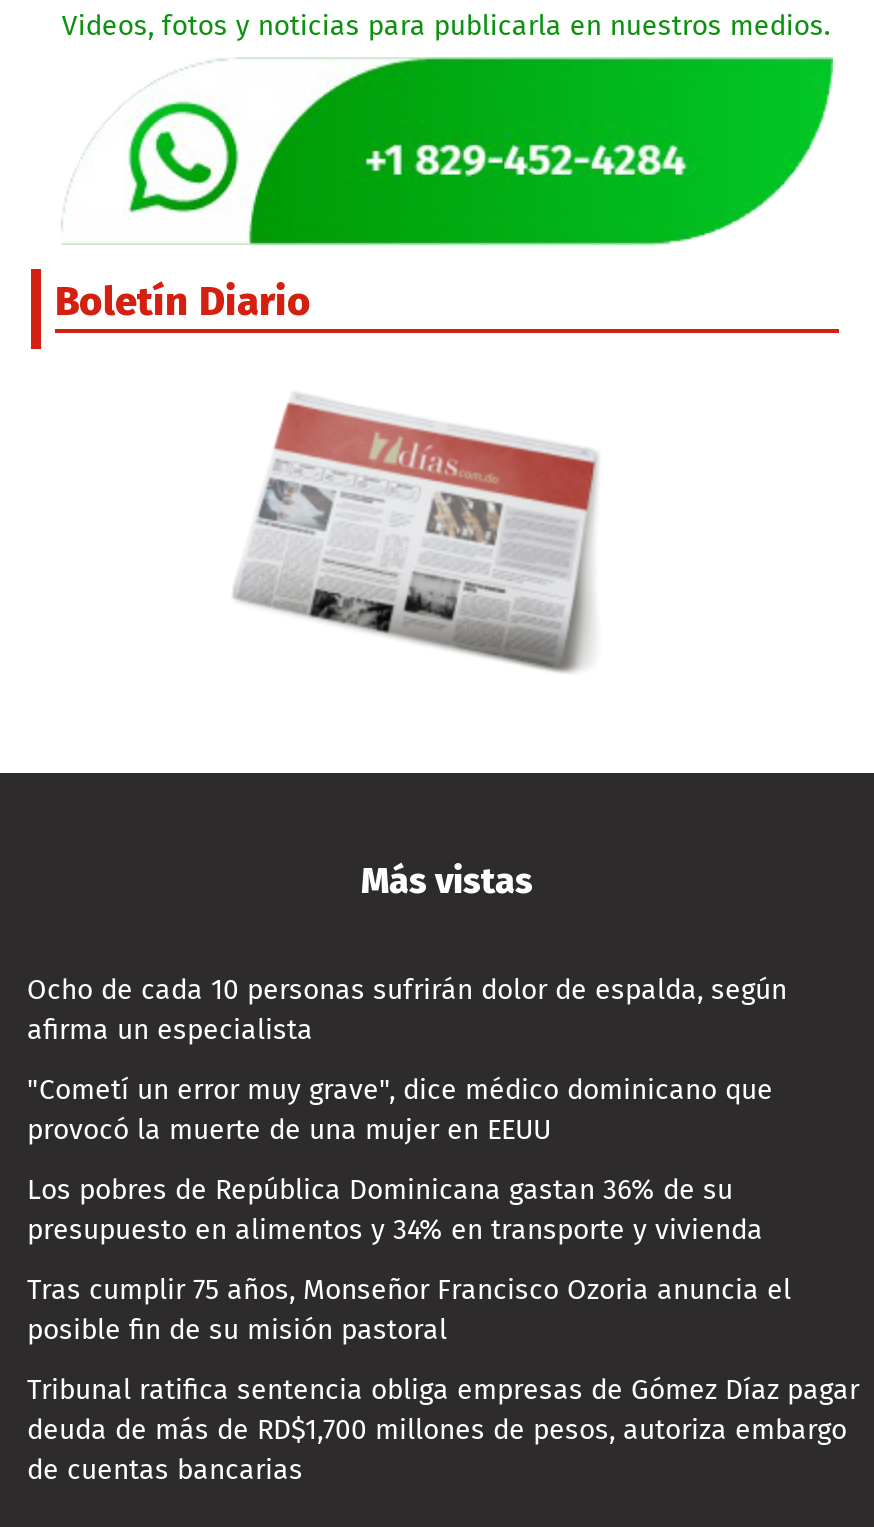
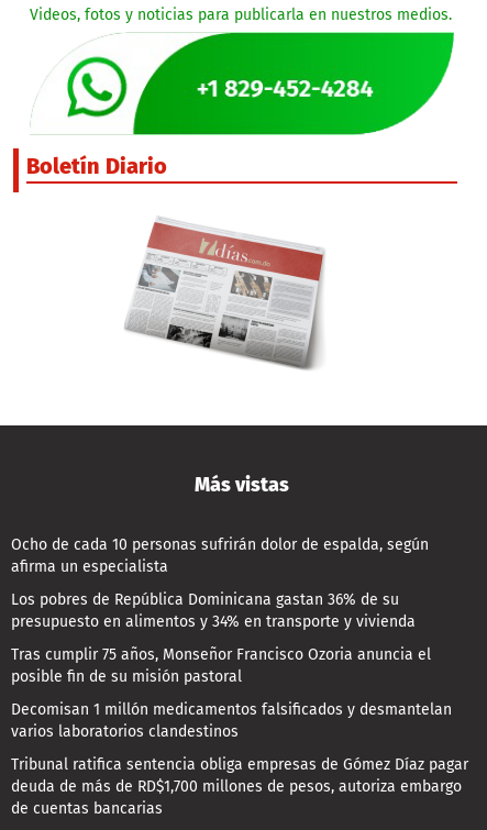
[27,1072,773,1146] "Cometí un error muy grave", dice médico dominicano que | provocó la muerte de una mujer en EEUU -> none
moved [27,1172,791,1346] -> [11,590,431,686]: Los pobres de República Dominicana gastan 36% de su | presupuesto en alimentos y 34% en transporte y vivienda | Tras cumplir 75 años, Monseñor Francisco Ozoria anuncia el | posible fin de su misión pastoral
none -> [11,700,452,741] Decomisan 1 millón medicamentos falsificados y desmantelan | varios laboratorios clandestinos

